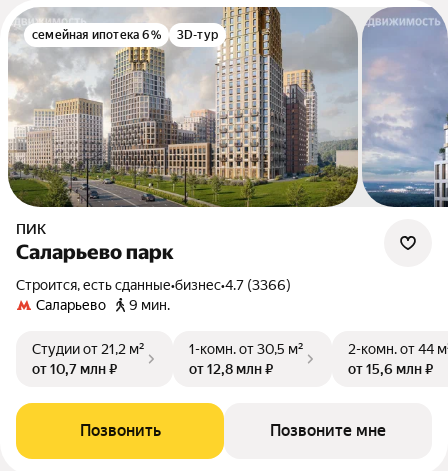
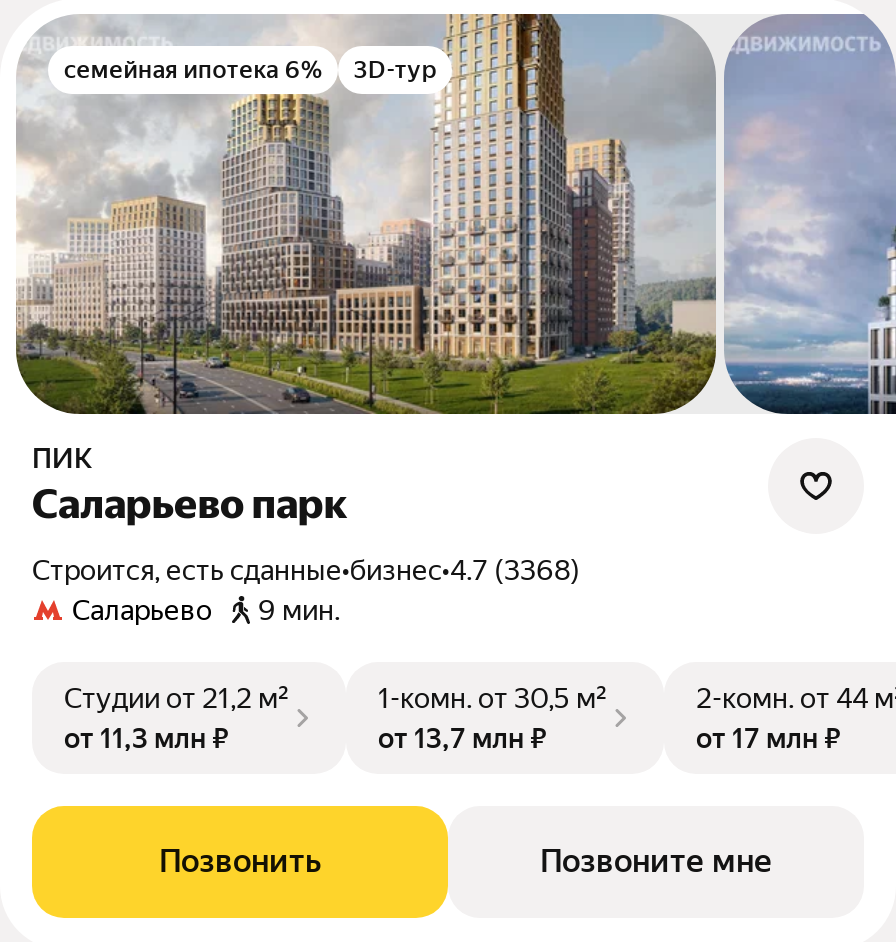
[25,277,291,293] Строится, есть сданные•бизнес•4.7 (3366) -> [50,554,580,586] Строится, есть сданные•бизнес•4.7 (3368)
[32,361,117,377] от 10,7 млн ₽ -> [64,722,228,754] от 11,3 млн ₽
[189,361,273,377] от 12,8 млн ₽ -> [378,722,546,754] от 13,7 млн ₽
[348,361,433,377] от 15,6 млн ₽ -> [696,722,840,754] от 17 млн ₽

